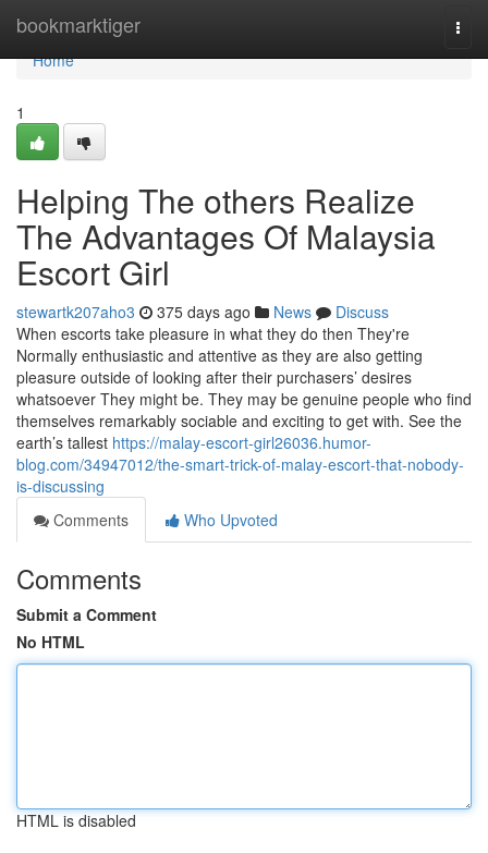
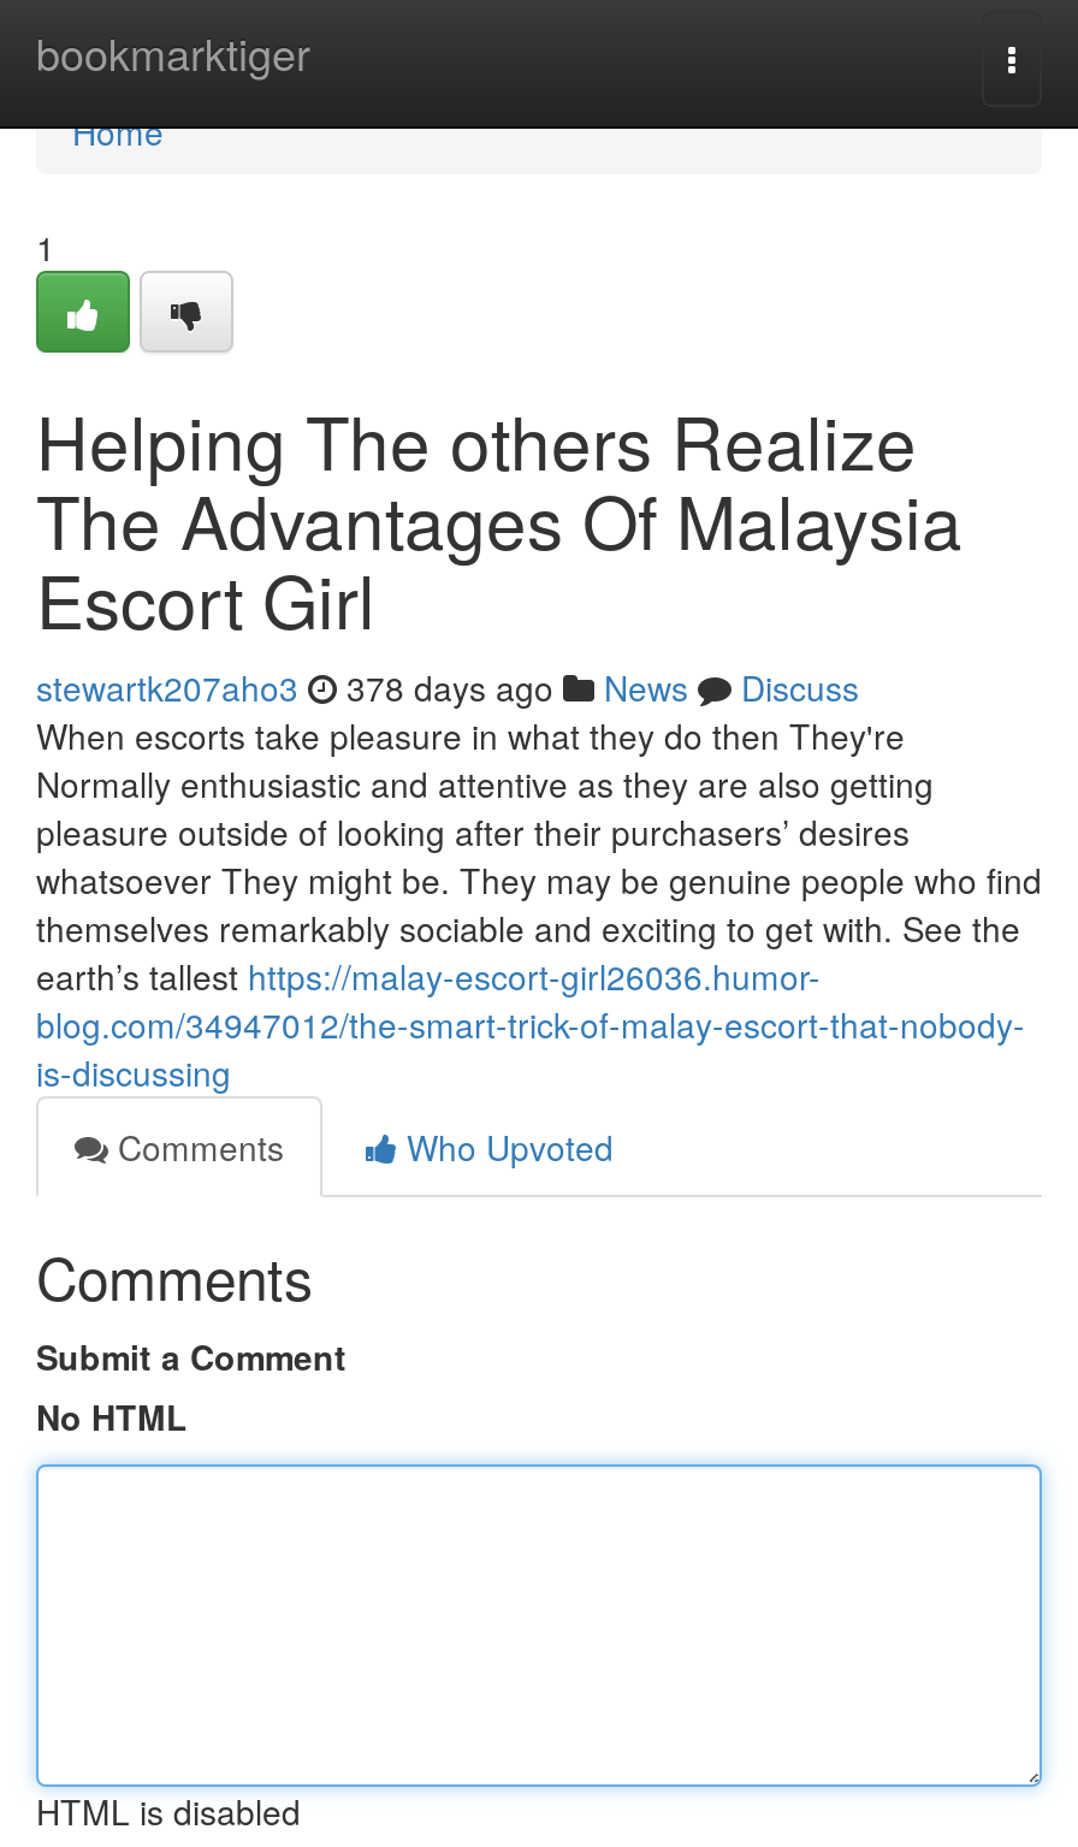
[16,301,389,322] stewartk207aho3 375 days ago News Discuss -> [36,663,859,711] stewartk207aho3 378 days ago News Discuss

